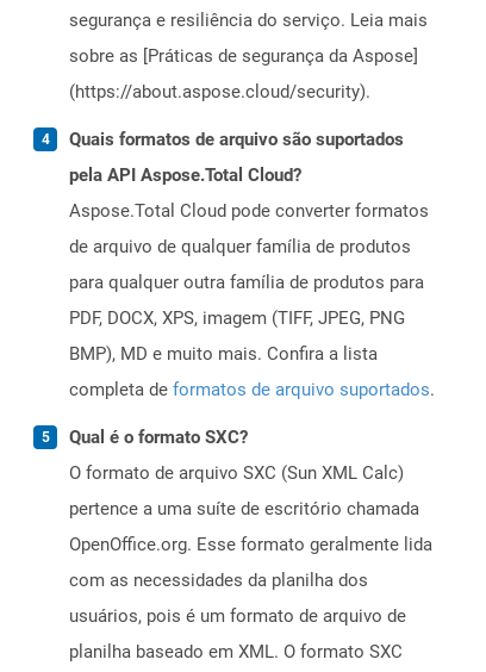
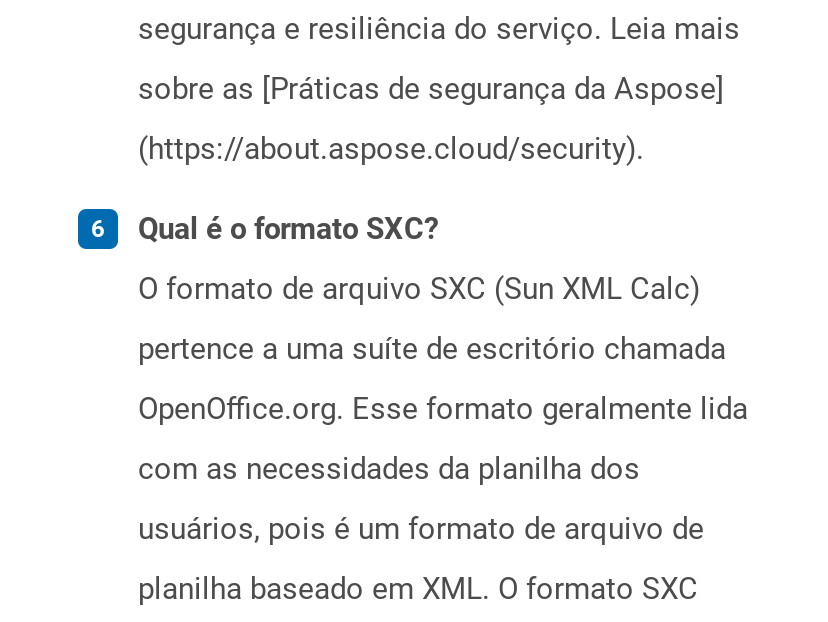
[69,129,435,401] Quais formatos de arquivo são suportados | pela API Aspose.Total Cloud? | Aspose.Total Cloud pode converter formatos | de arquivo de qualquer família de produtos | para qualquer outra família de produtos para | PDF, DOCX, XPS, imagem (TIFF, JPEG, PNG | BMP), MD e muito mais. Confira a lista | completa de formatos de arquivo suportados. -> none

